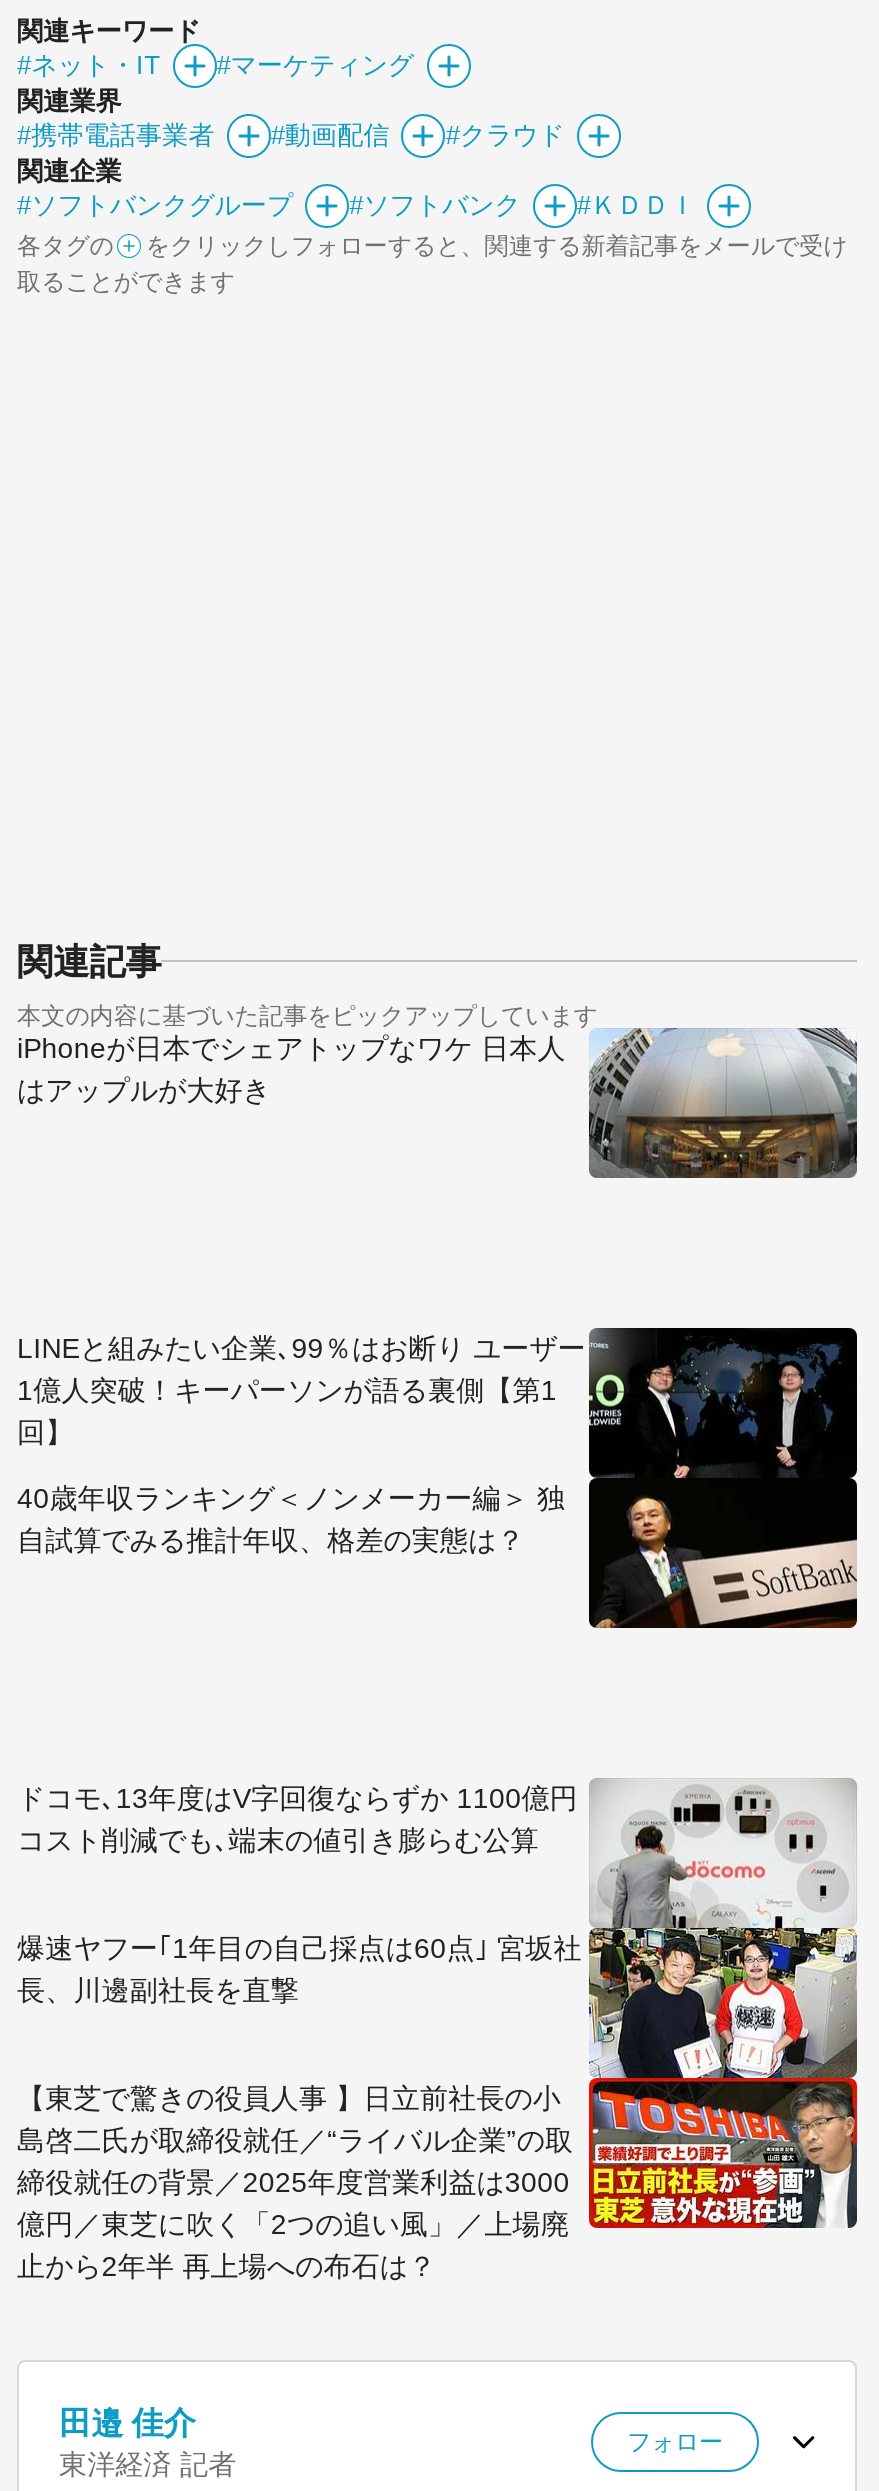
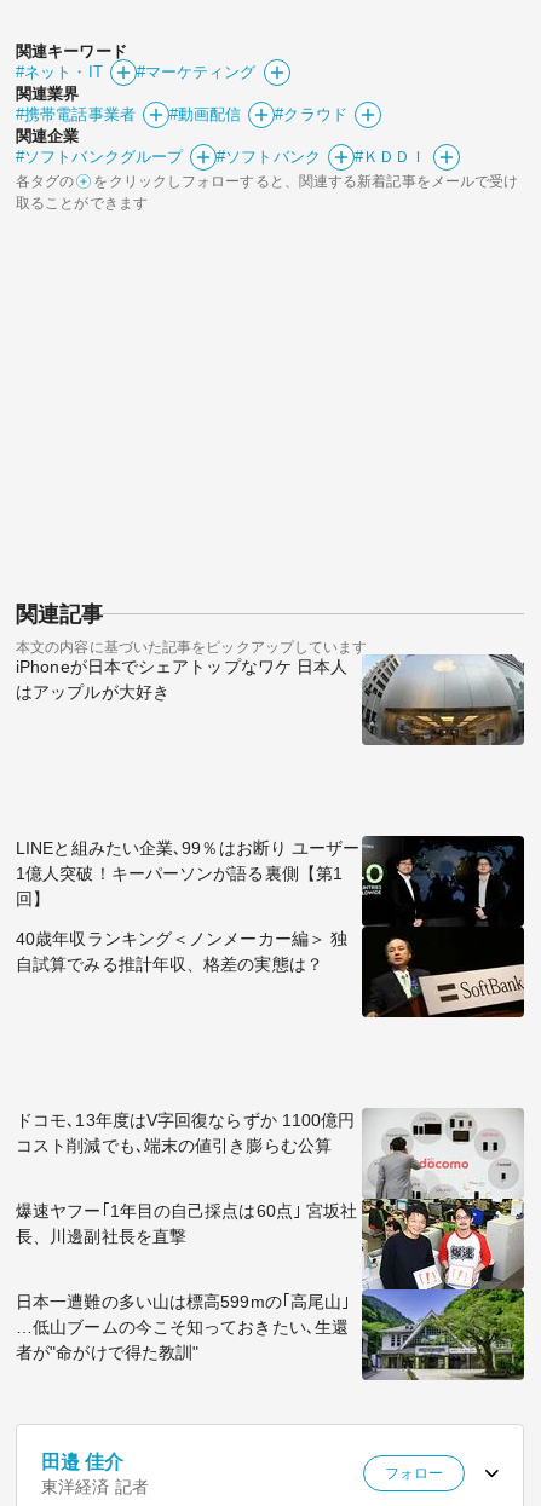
[17,2076,859,2281] [image] | 【東芝で驚きの役員人事 】日立前社長の小 | 島啓二氏が取締役就任／“ライバル企業”の取 | 締役就任の背景／2025年度営業利益は3000 | 億円／東芝に吹く「2つの追い風」／上場廃 | 止から2年半 再上場への布石は？ -> [16,1288,524,1381] [image] | 日本一遭難の多い山は標高599mの｢高尾山｣ | …低山ブームの今こそ知っておきたい､生還 | 者が"命がけで得た教訓"

